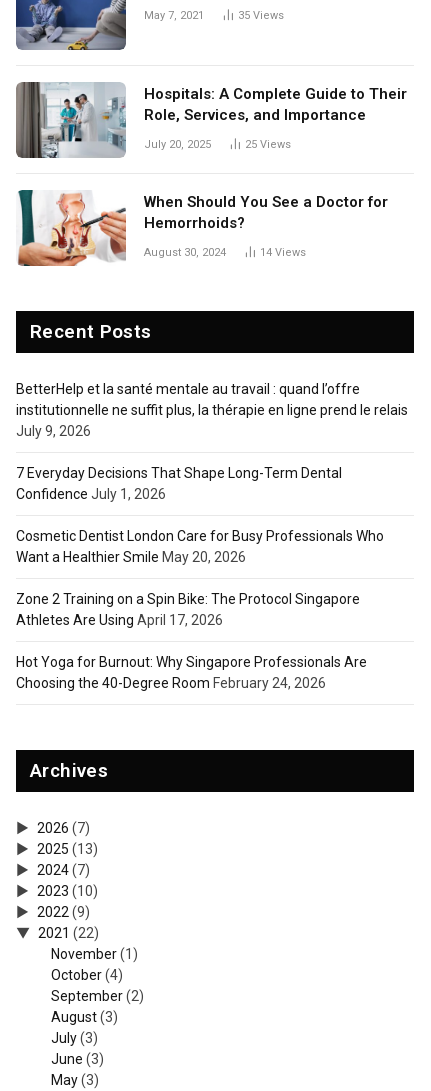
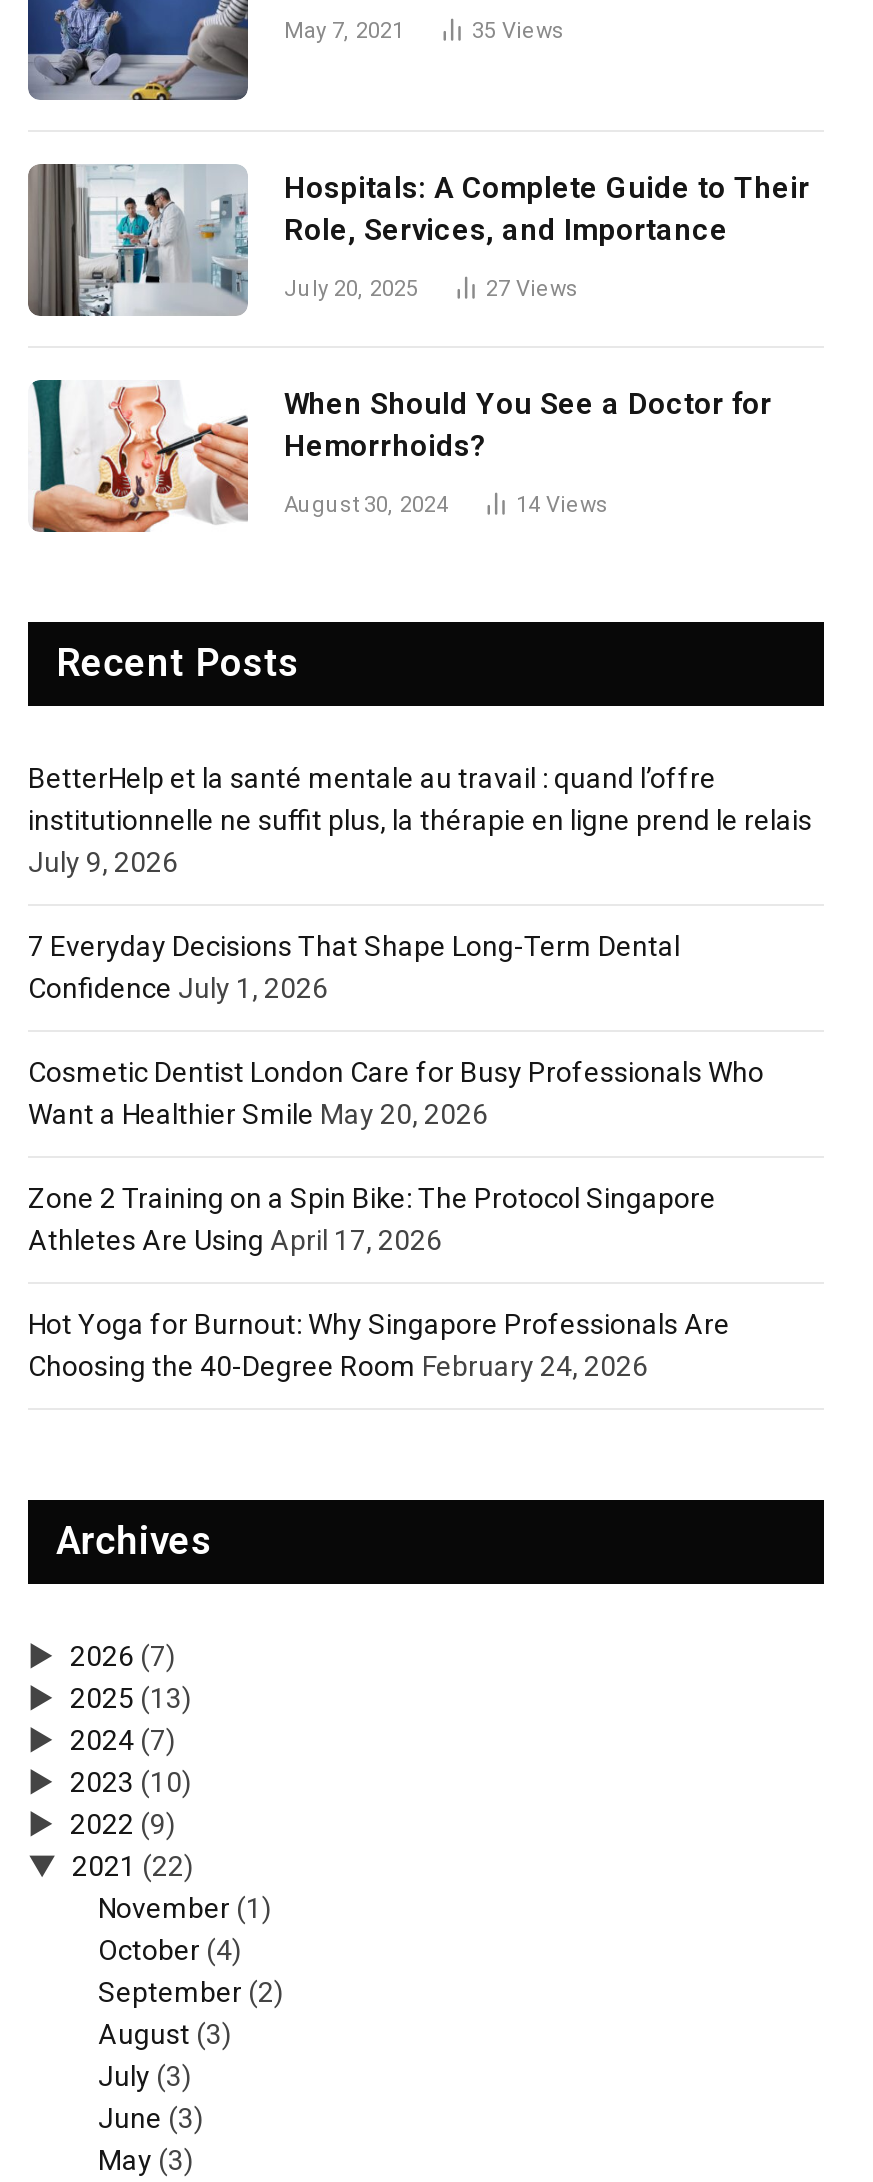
[245,138,291,151] 25 Views -> [486,276,578,302] 27 Views

